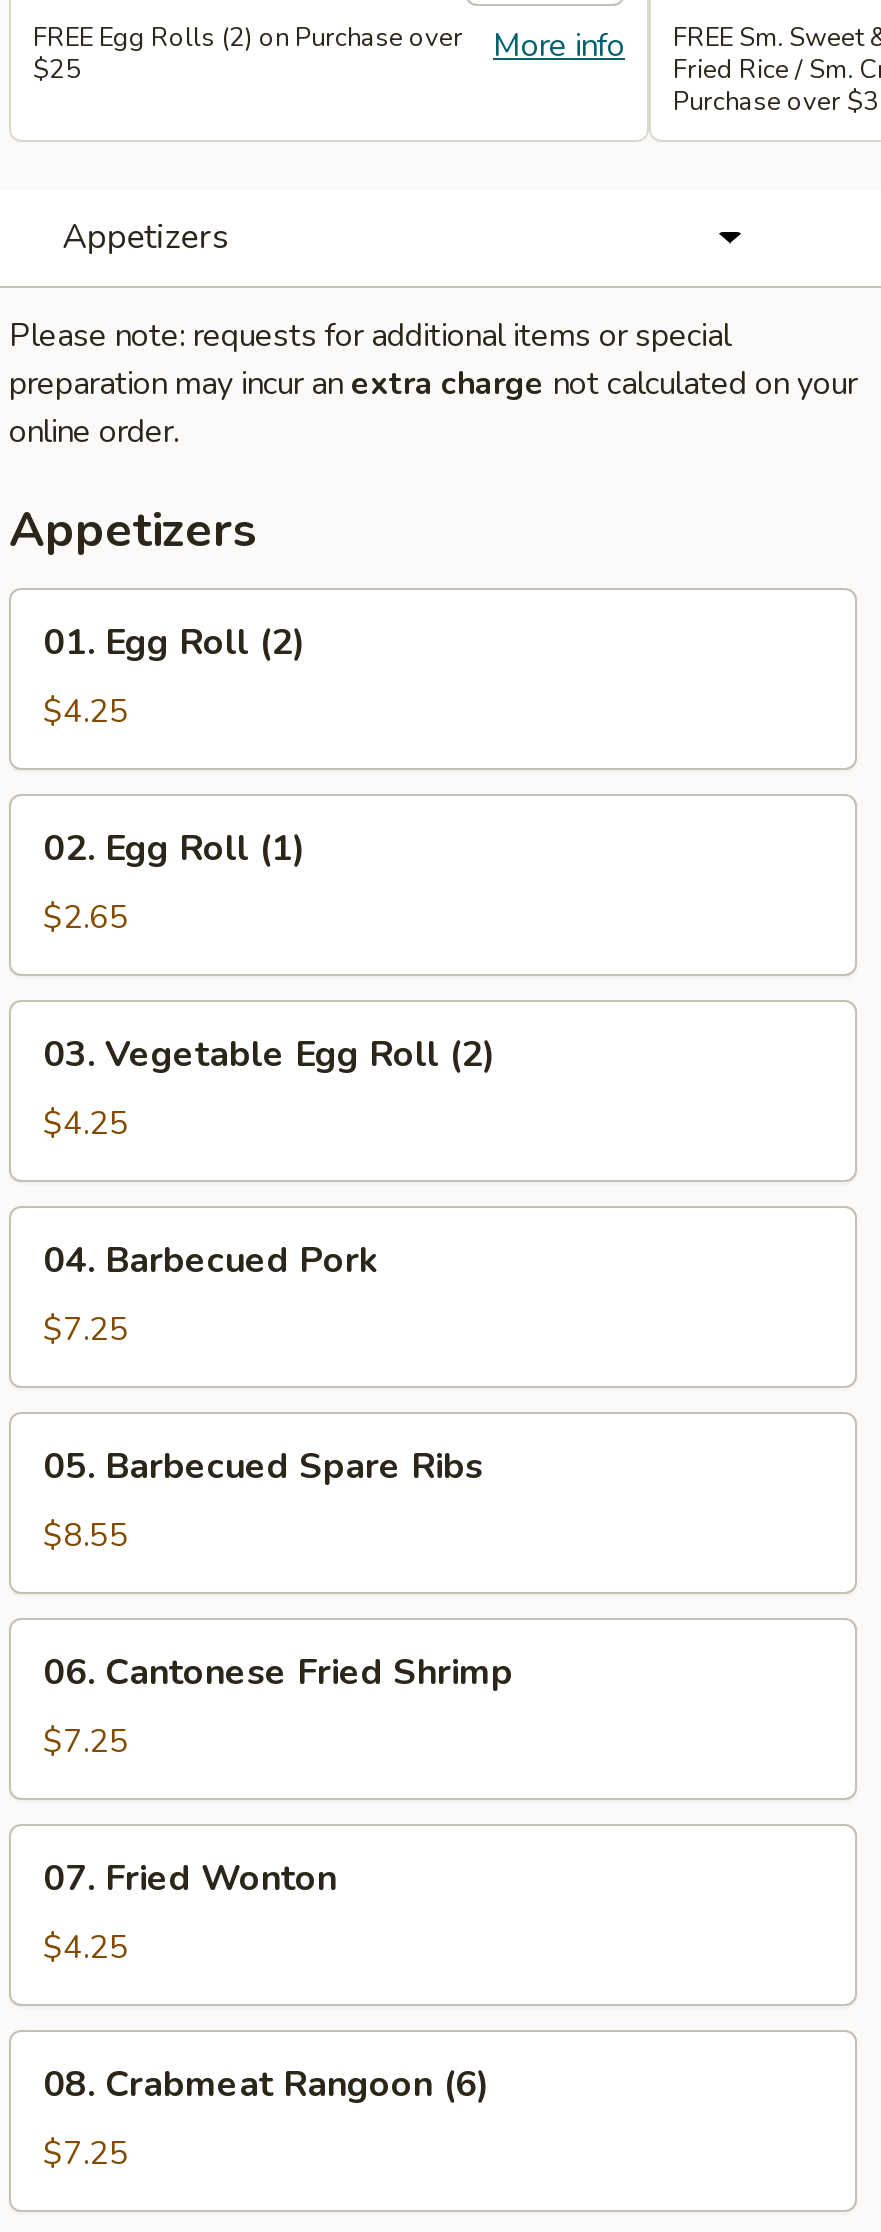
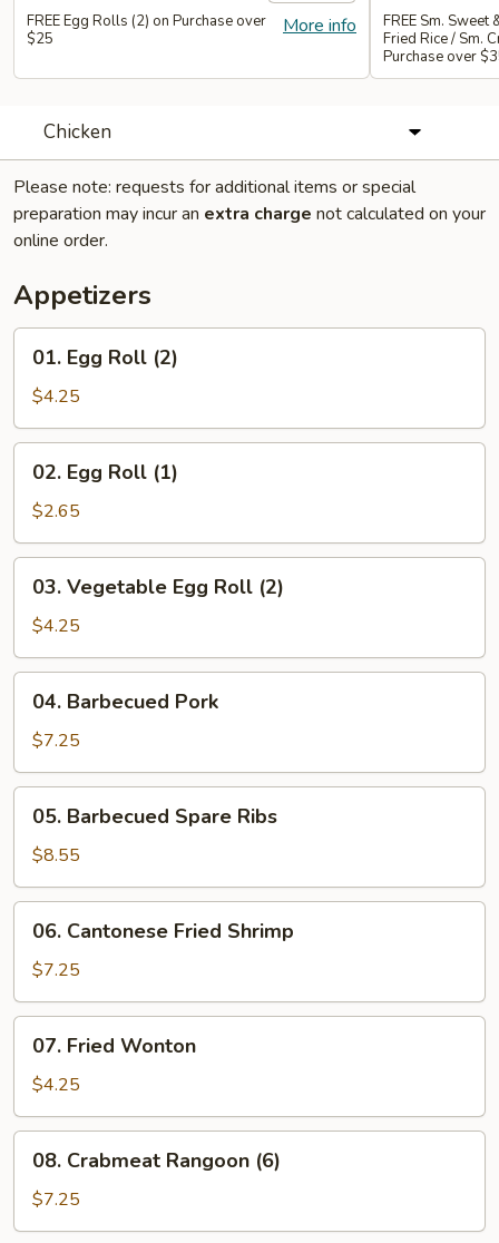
[62,214,228,260] Appetizers -> [43,119,111,145] Chicken

